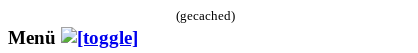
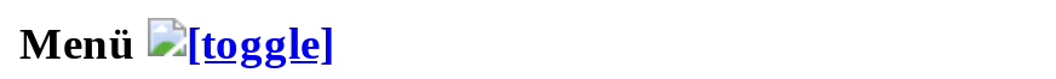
[176,8,235,23] (gecached) -> none

